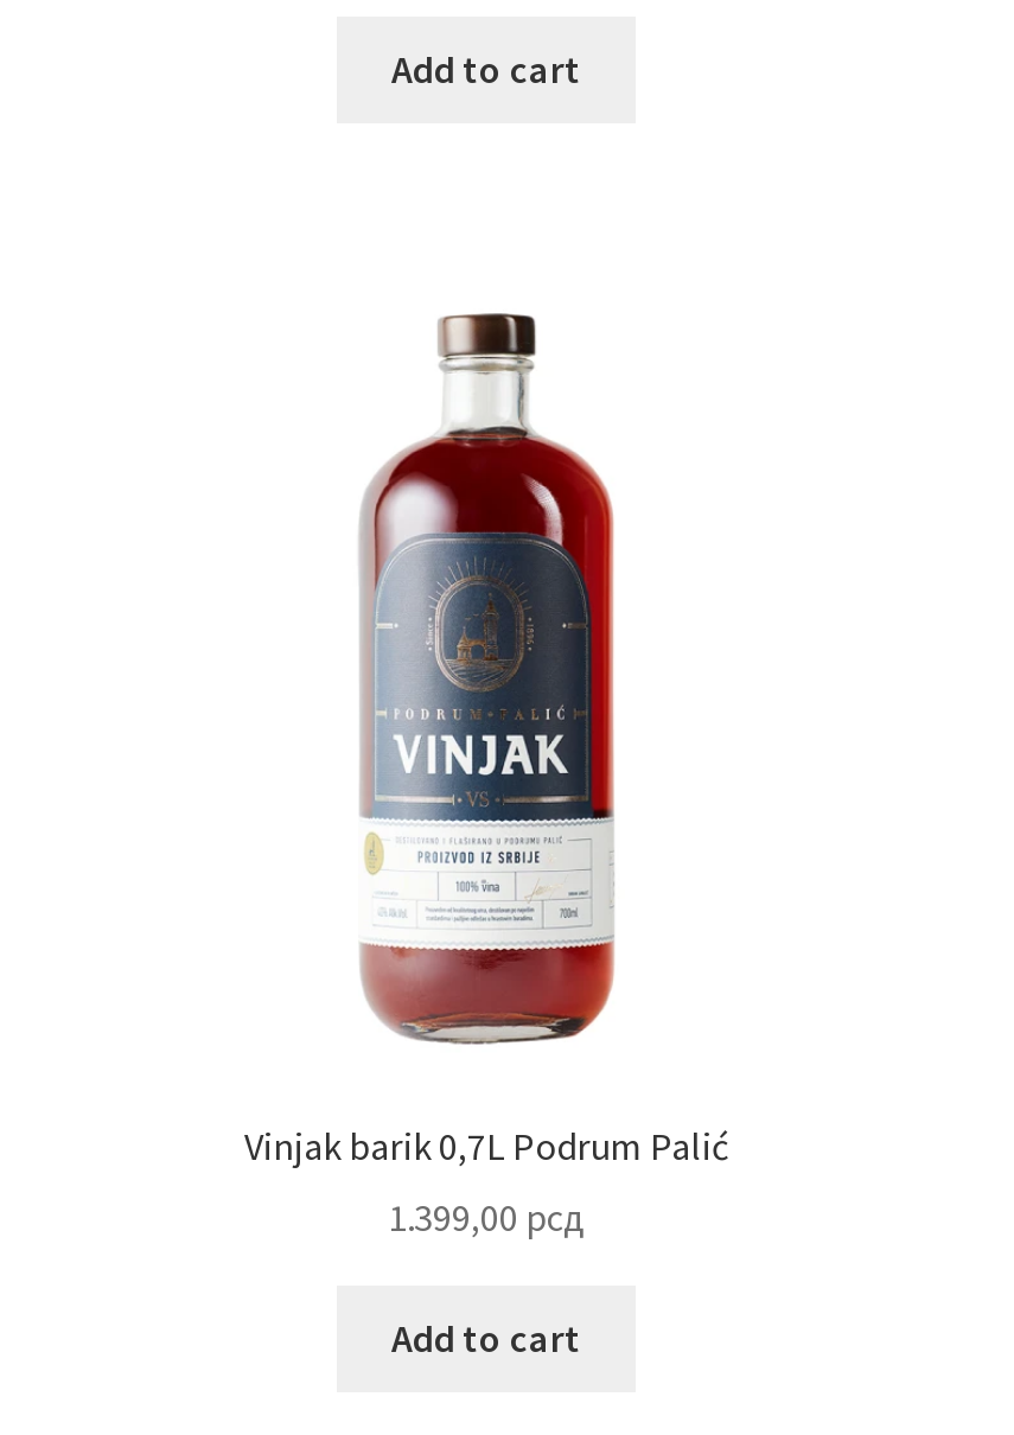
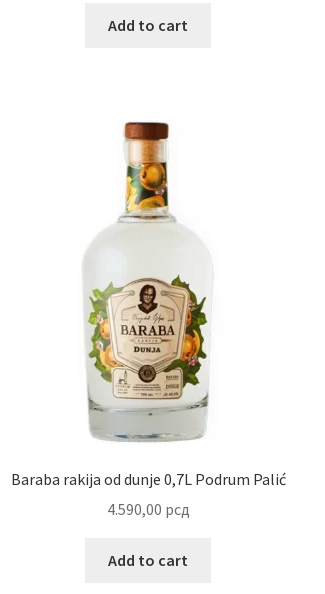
[244,299,728,1168] [image] | Vinjak barik 0,7L Podrum Palić -> [10,121,285,489] [image] | Baraba rakija od dunje 0,7L Podrum Palić
[388,1194,585,1241] 1.399,00 рсд -> [106,499,189,519] 4.590,00 рсд

